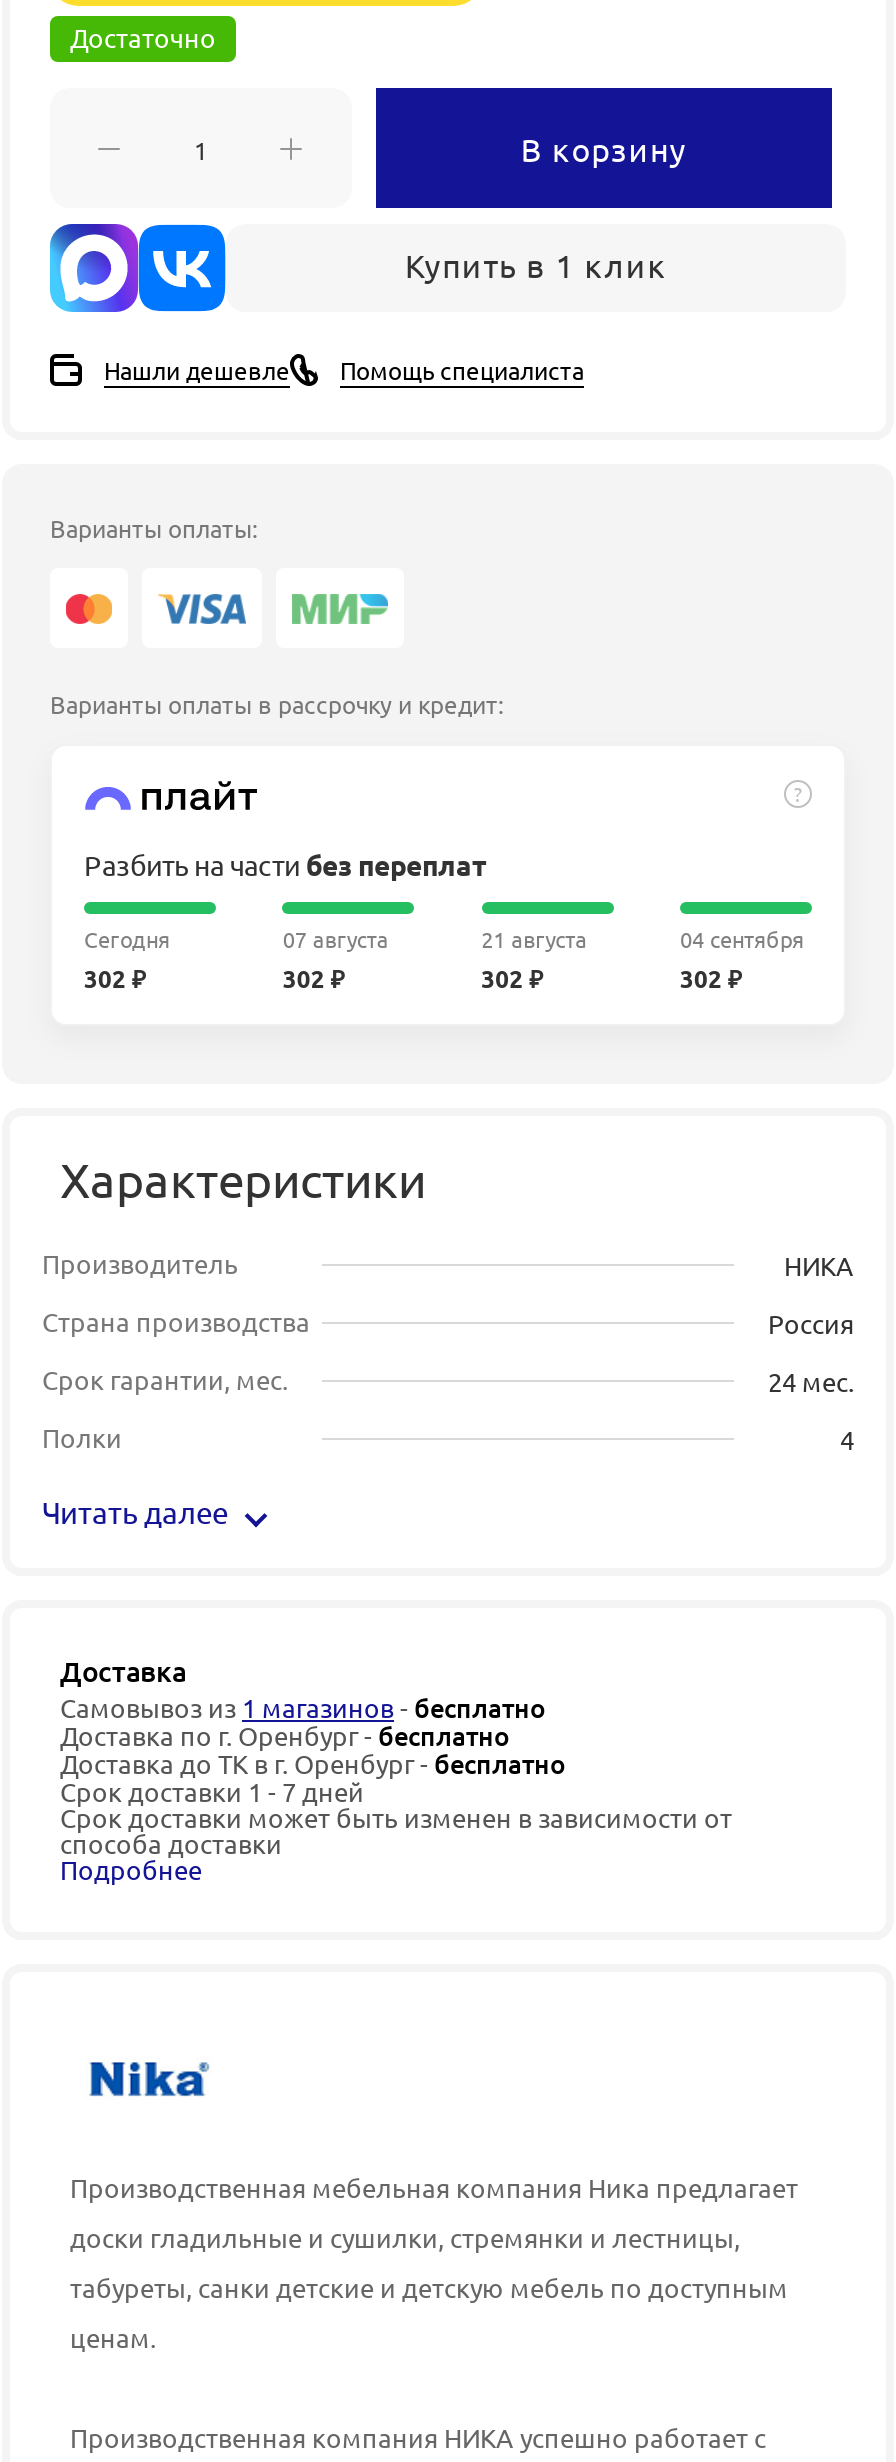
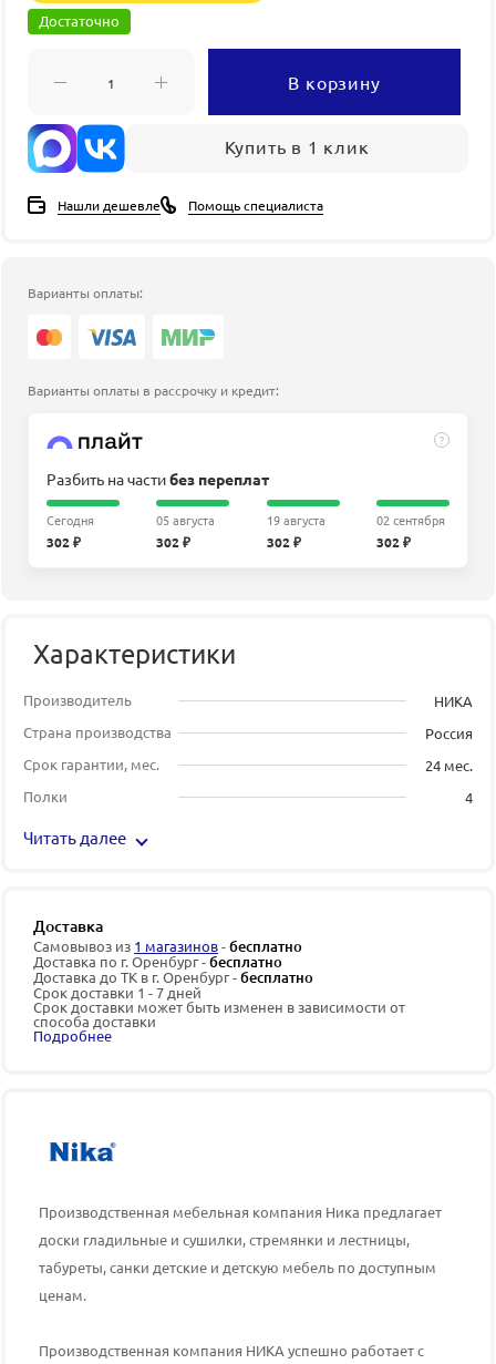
[283,921,389,953] 07 августа -> [156,510,215,528] 05 августа
[481,921,587,953] 21 августа -> [266,510,325,528] 19 августа
[680,921,804,953] 04 сентября -> [376,510,445,528] 02 сентября

